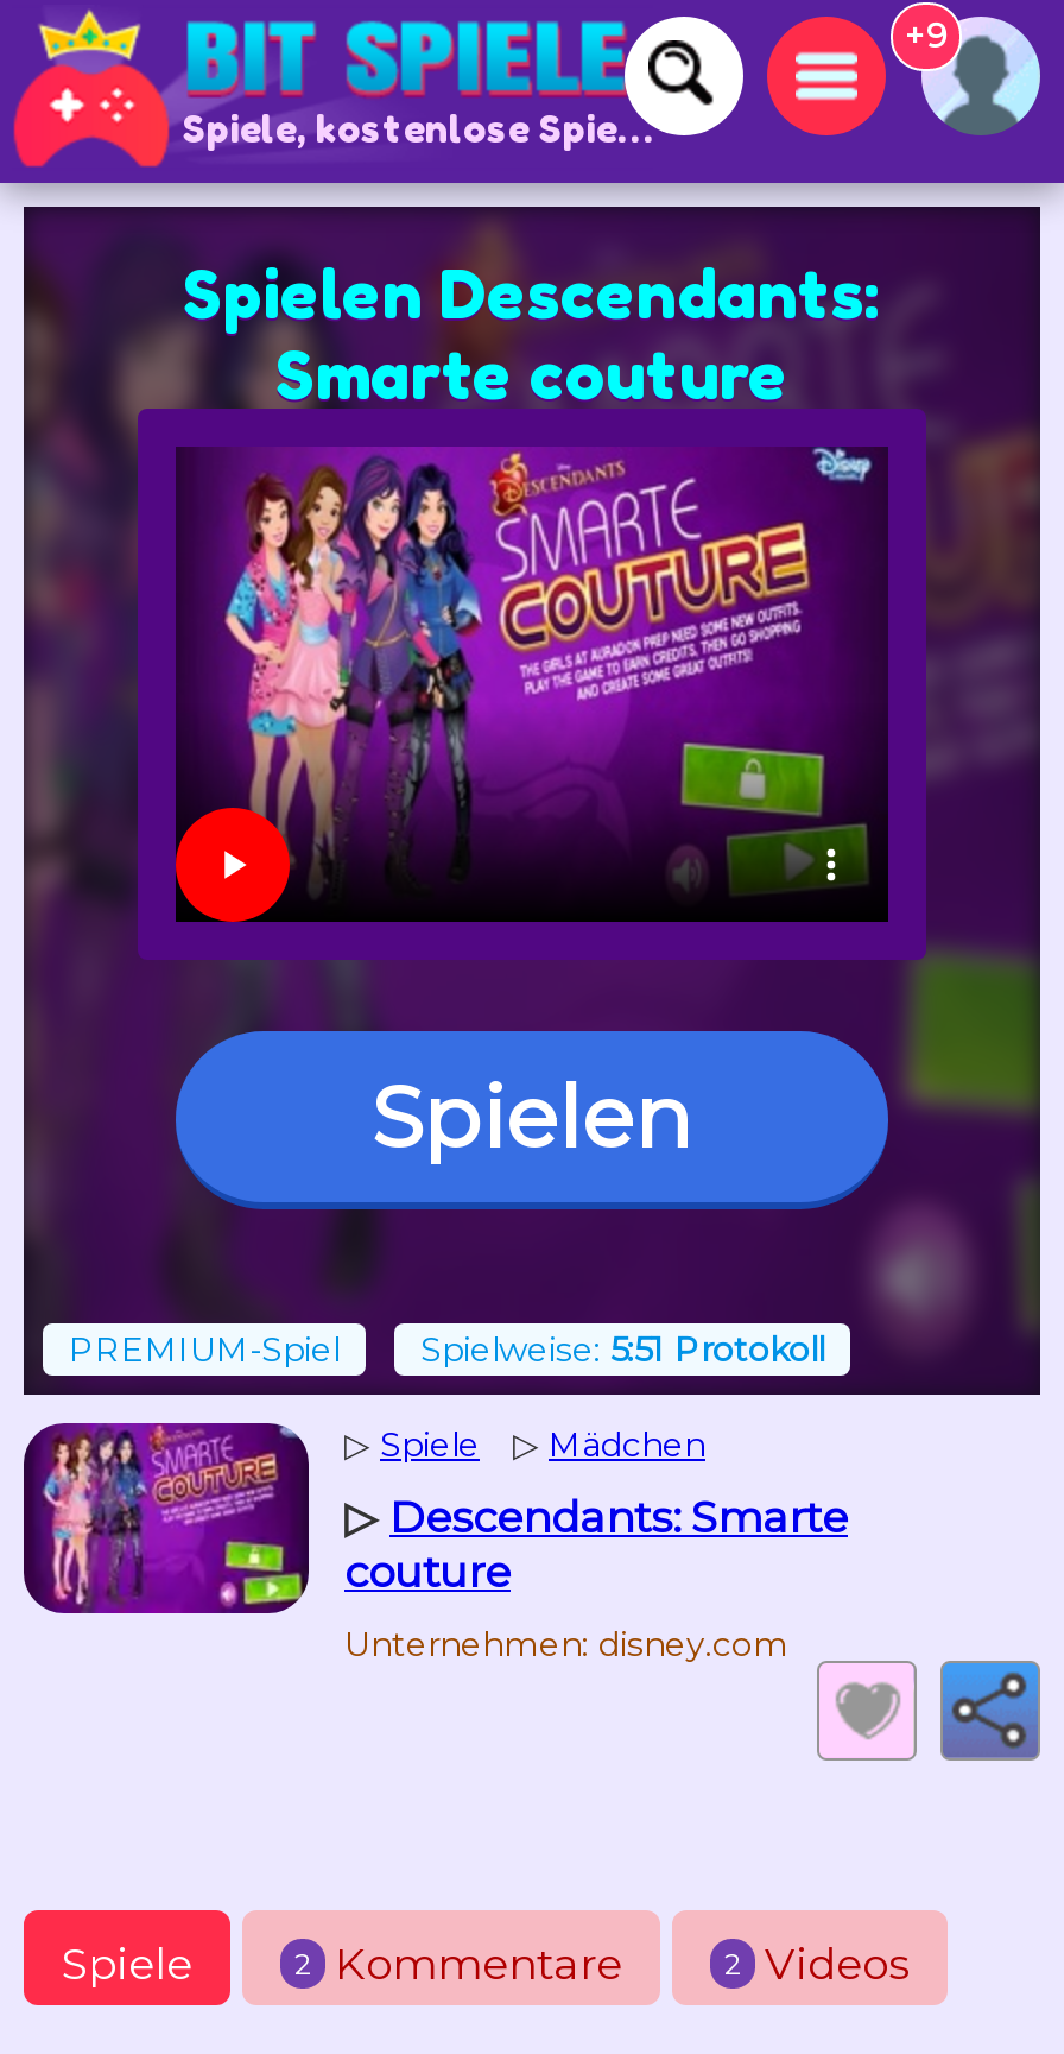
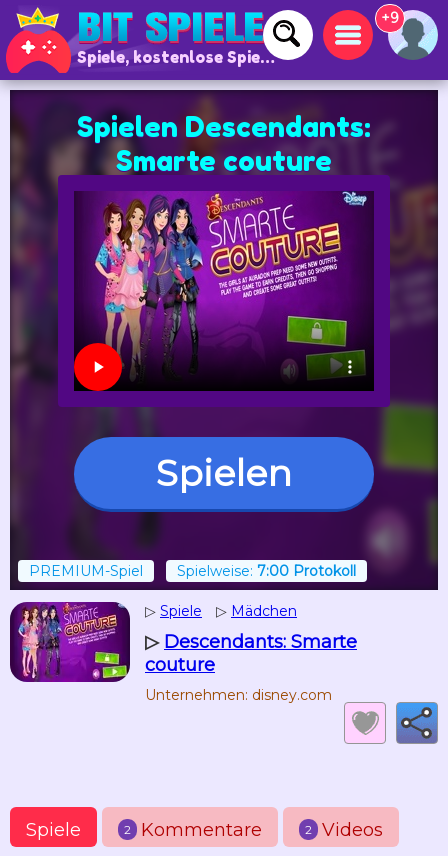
[420,1328,824,1371] Spielweise: 5:51 Protokoll -> [177,562,356,580] Spielweise: 7:00 Protokoll

